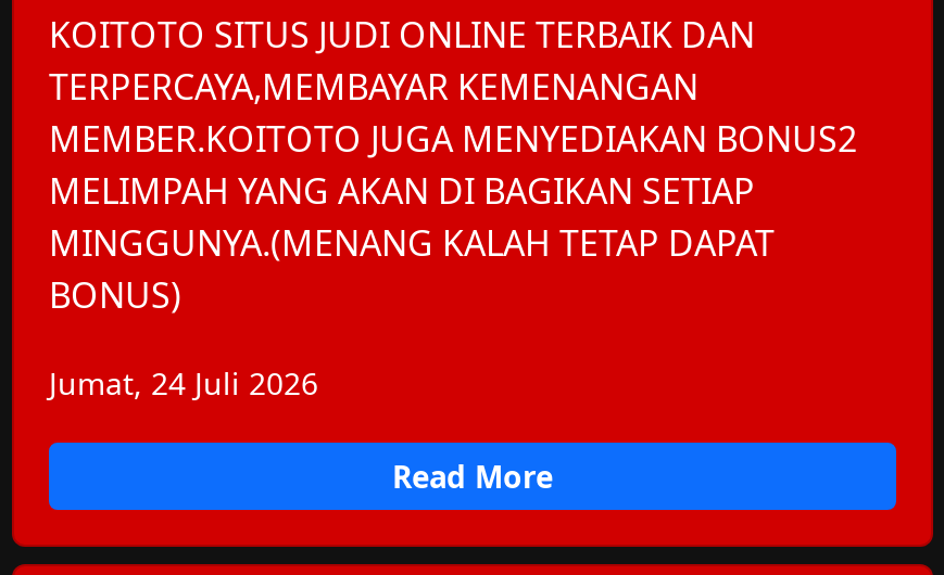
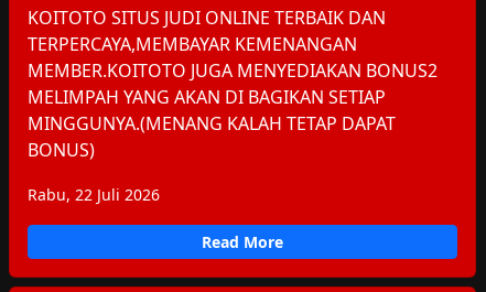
[49,362,318,403] Jumat, 24 Juli 2026 -> [28,184,160,205] Rabu, 22 Juli 2026

